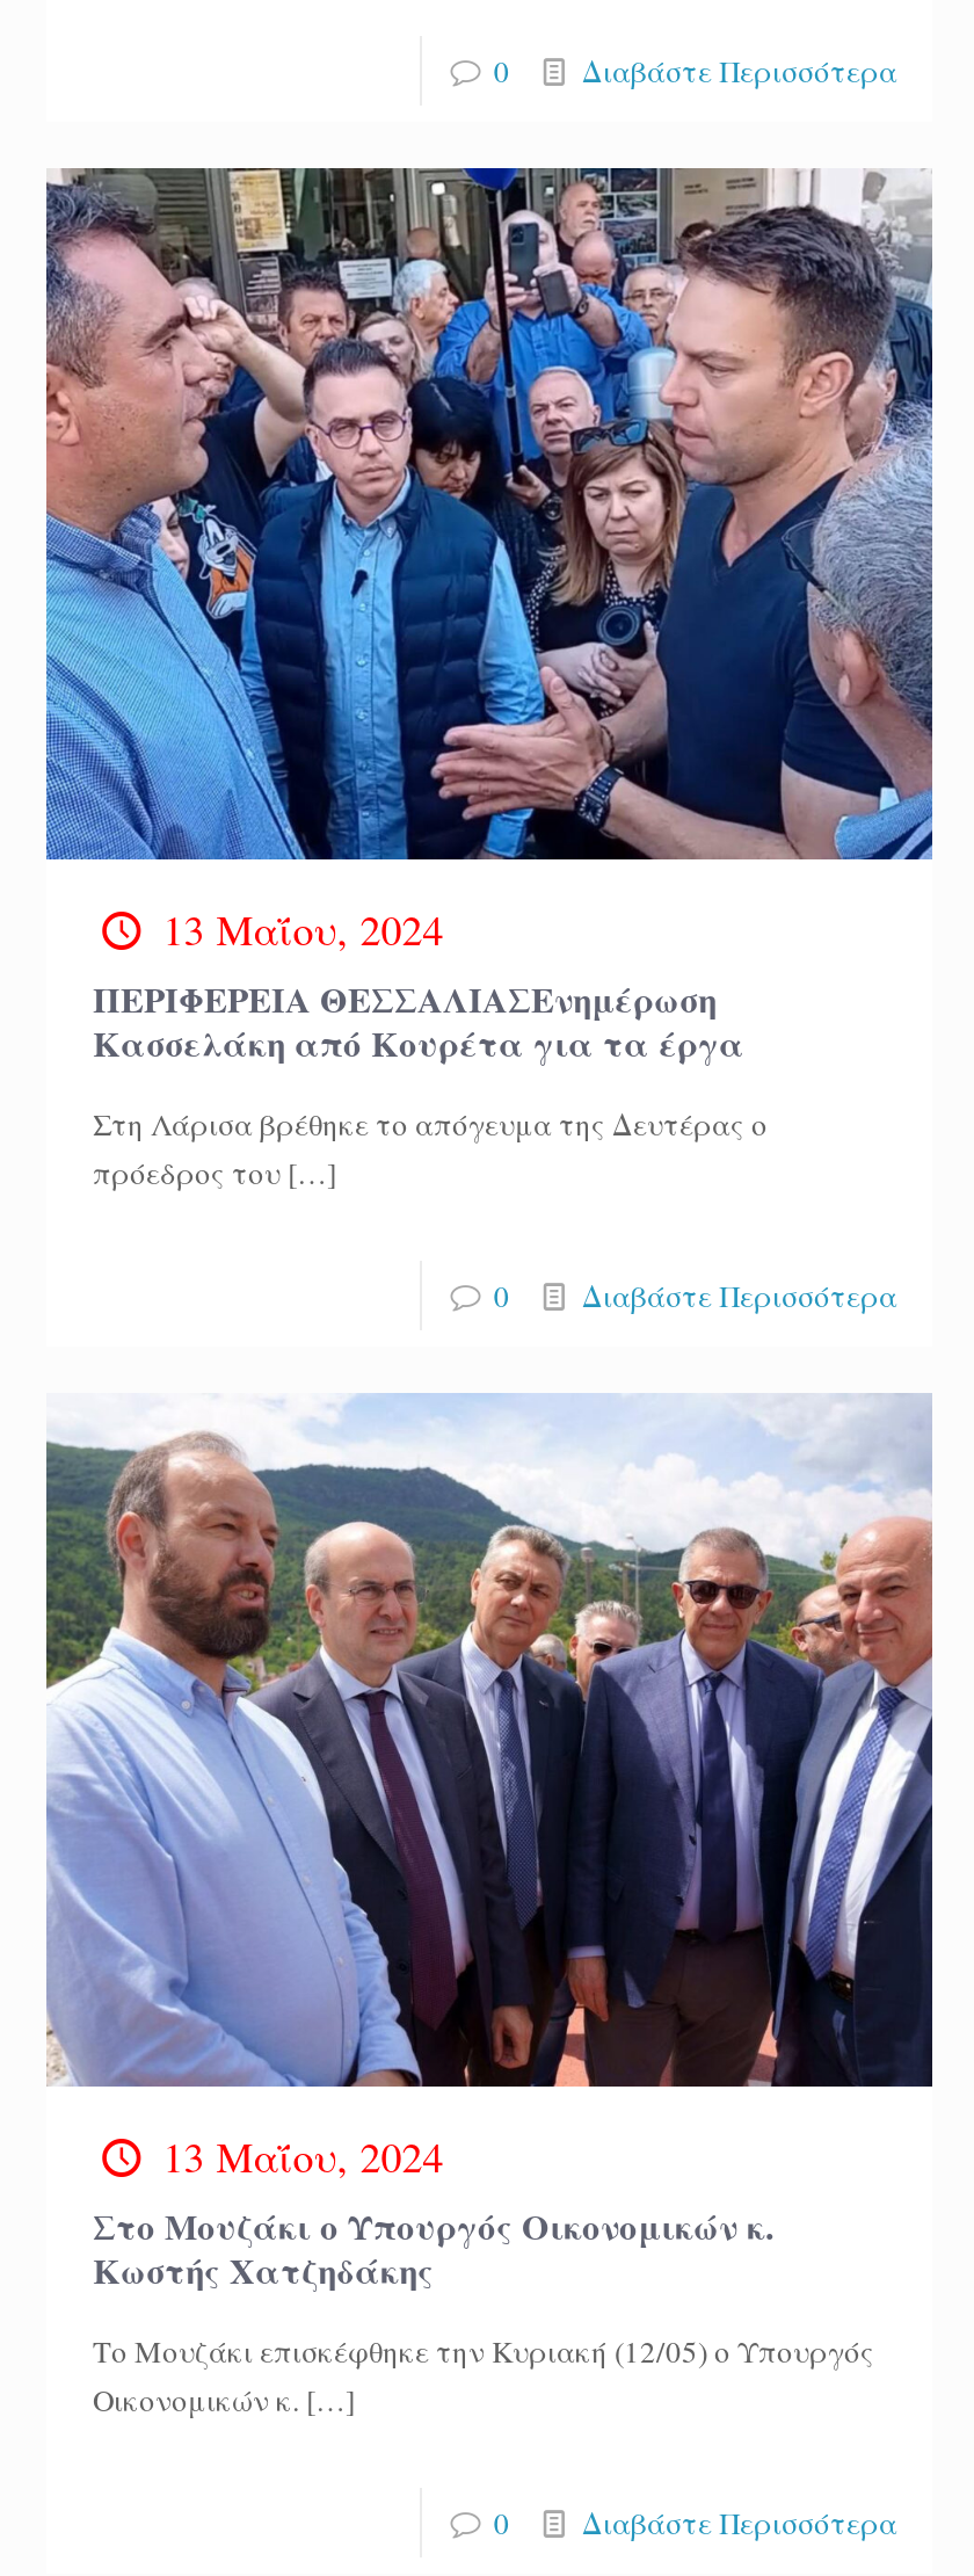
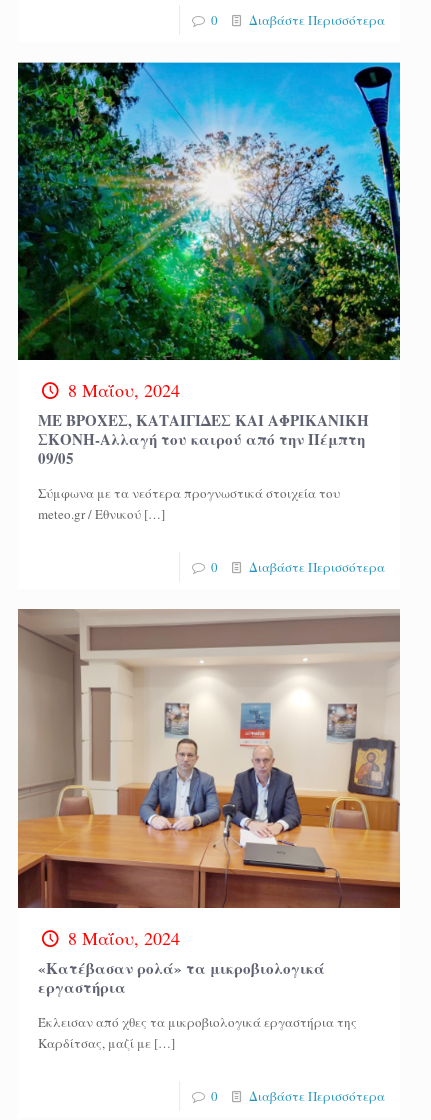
[44,166,935,1069] [image] | 13 Μαΐου, 2024 | ΠΕΡΙΦΕΡΕΙΑ ΘΕΣΣΑΛΙΑΣΕνημέρωση | Κασσελάκη από Κουρέτα για τα έργα -> [17,61,401,469] [image] | 8 Μαΐου, 2024 | ΜΕ ΒΡΟΧΕΣ, ΚΑΤΑΙΓΙΔΕΣ ΚΑΙ ΑΦΡΙΚΑΝΙΚΗ | ΣΚΟΝΗ-Αλλαγή του καιρού από την Πέμπτη | 09/05
[93,1104,768,1194] Στη Λάρισα βρέθηκε το απόγευμα της Δευτέρας ο | πρόεδρος του […] -> [38,484,340,523] Σύμφωνα με τα νεότερα προγνωστικά στοιχεία του | meteo.gr / Εθνικού […]
[46,1393,935,2295] [image] | 13 Μαΐου, 2024 | Στο Μουζάκι ο Υπουργός Οικονομικών κ. | Κωστής Χατζηδάκης -> [17,608,401,998] [image] | 8 Μαΐου, 2024 | «Κατέβασαν ρολά» τα μικροβιολογικά | εργαστήρια
[93,2329,874,2420] Το Μουζάκι επισκέφθηκε την Κυριακή (12/05) ο Υπουργός | Οικονομικών κ. […] -> [38,1013,357,1052] Έκλεισαν από χθες τα μικροβιολογικά εργαστήρια της | Καρδίτσας, μαζί με […]

